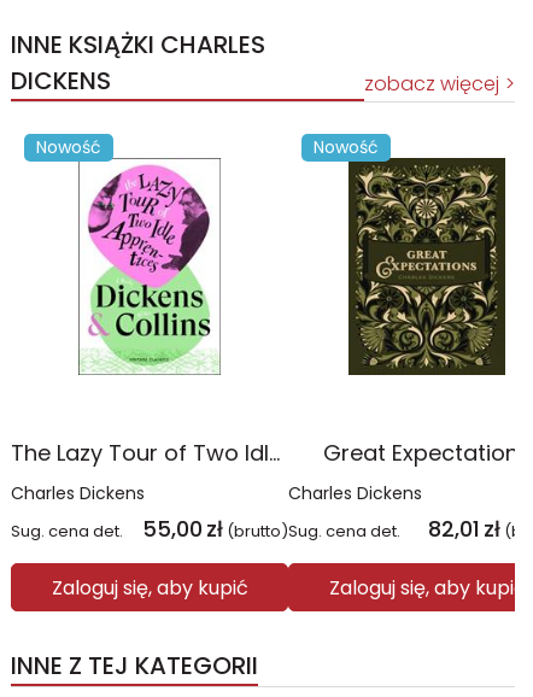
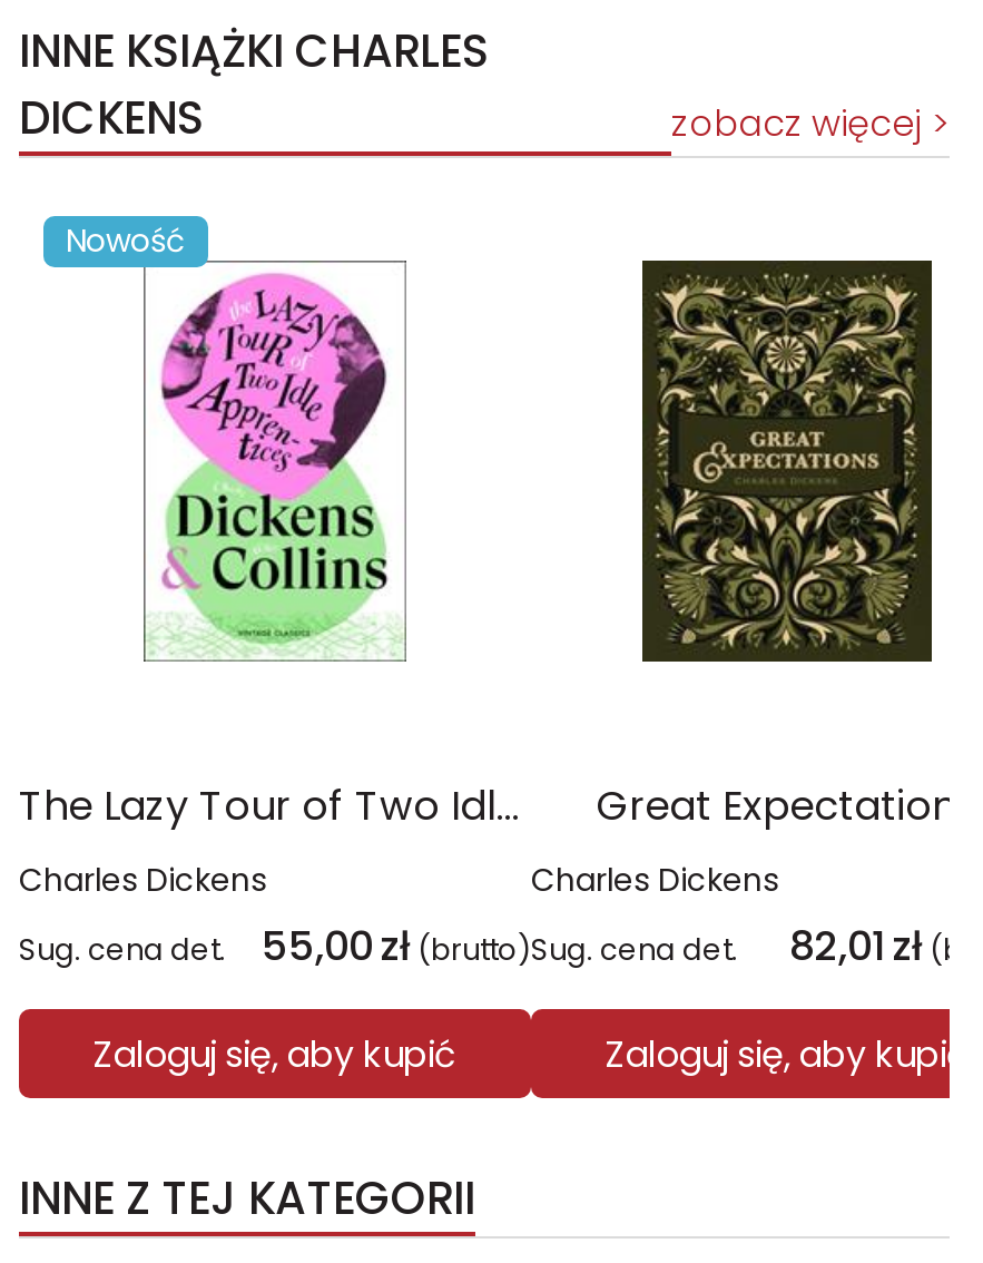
[314,135,379,159] Nowość -> none

